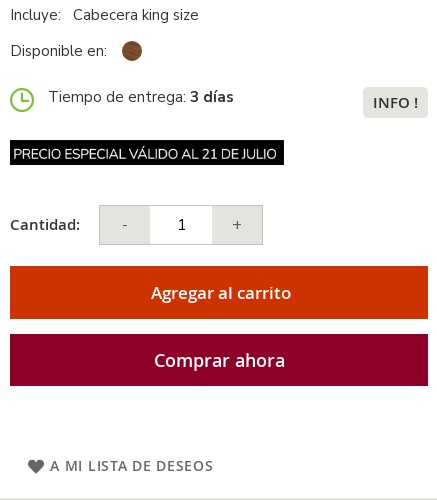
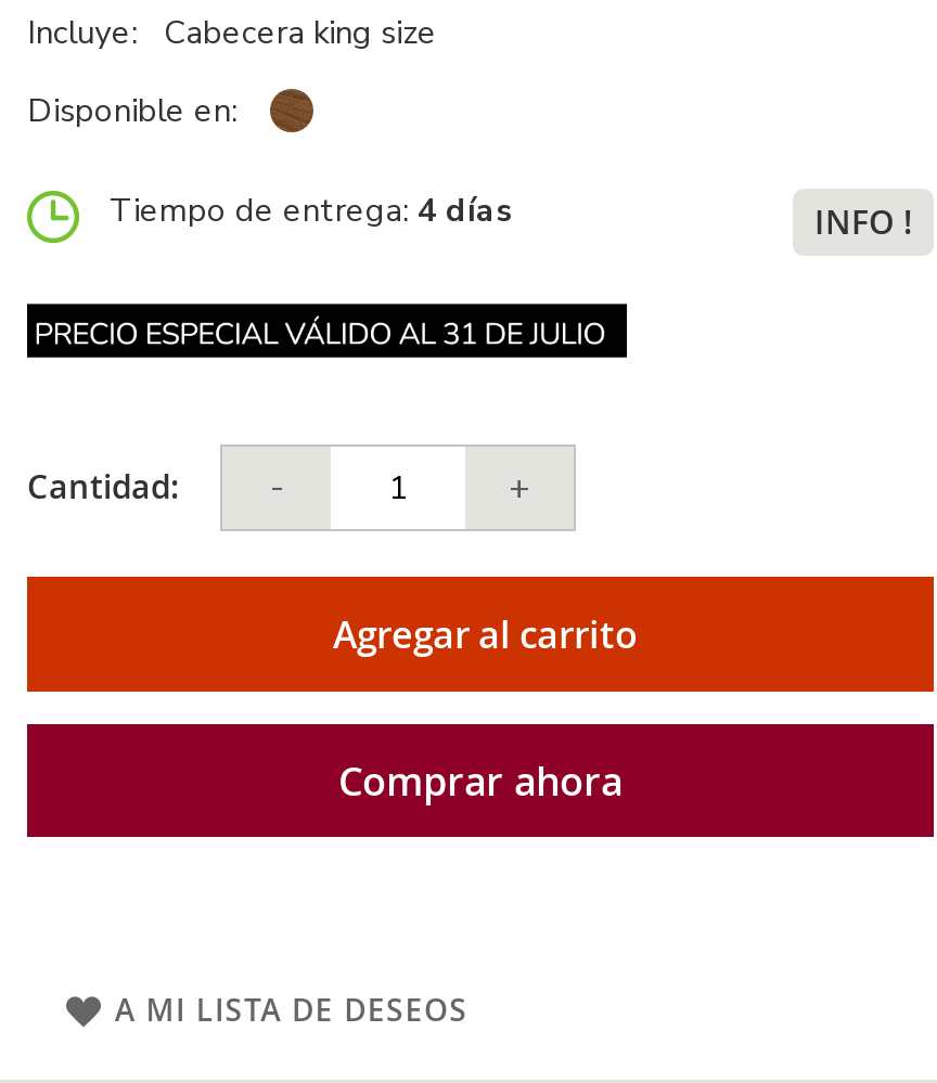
[48,87,234,107] Tiempo de entrega: 3 días -> [110,188,513,231] Tiempo de entrega: 4 días

